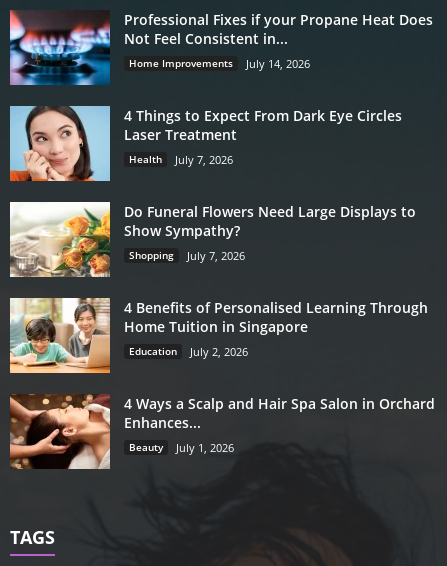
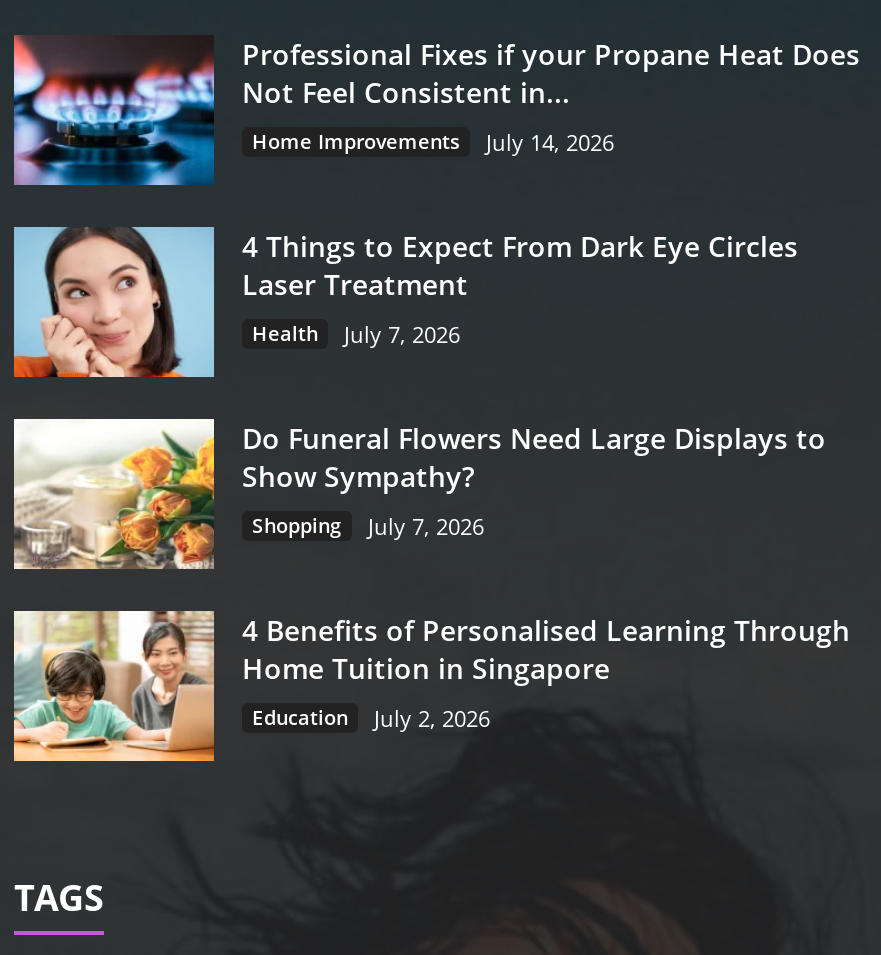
[9,394,435,469] [image] | 4 Ways a Scalp and Hair Spa Salon in Orchard | Enhances... | Beauty | July 1, 2026 -> none

